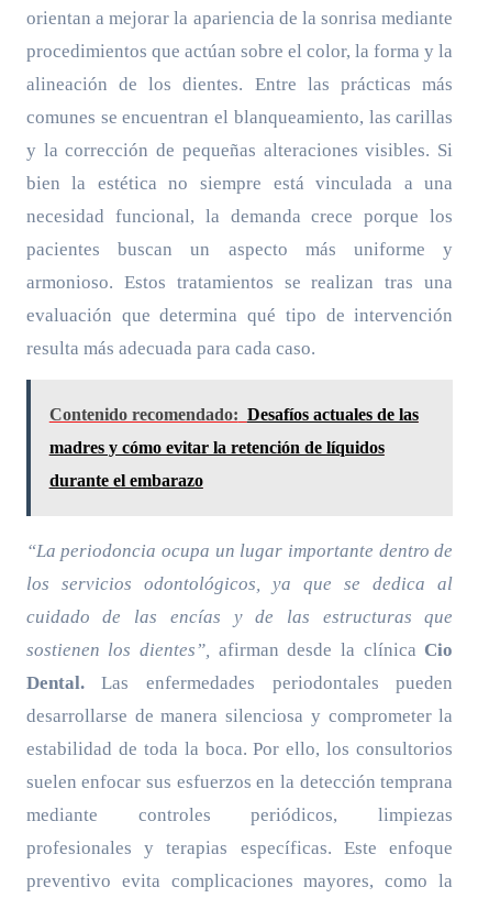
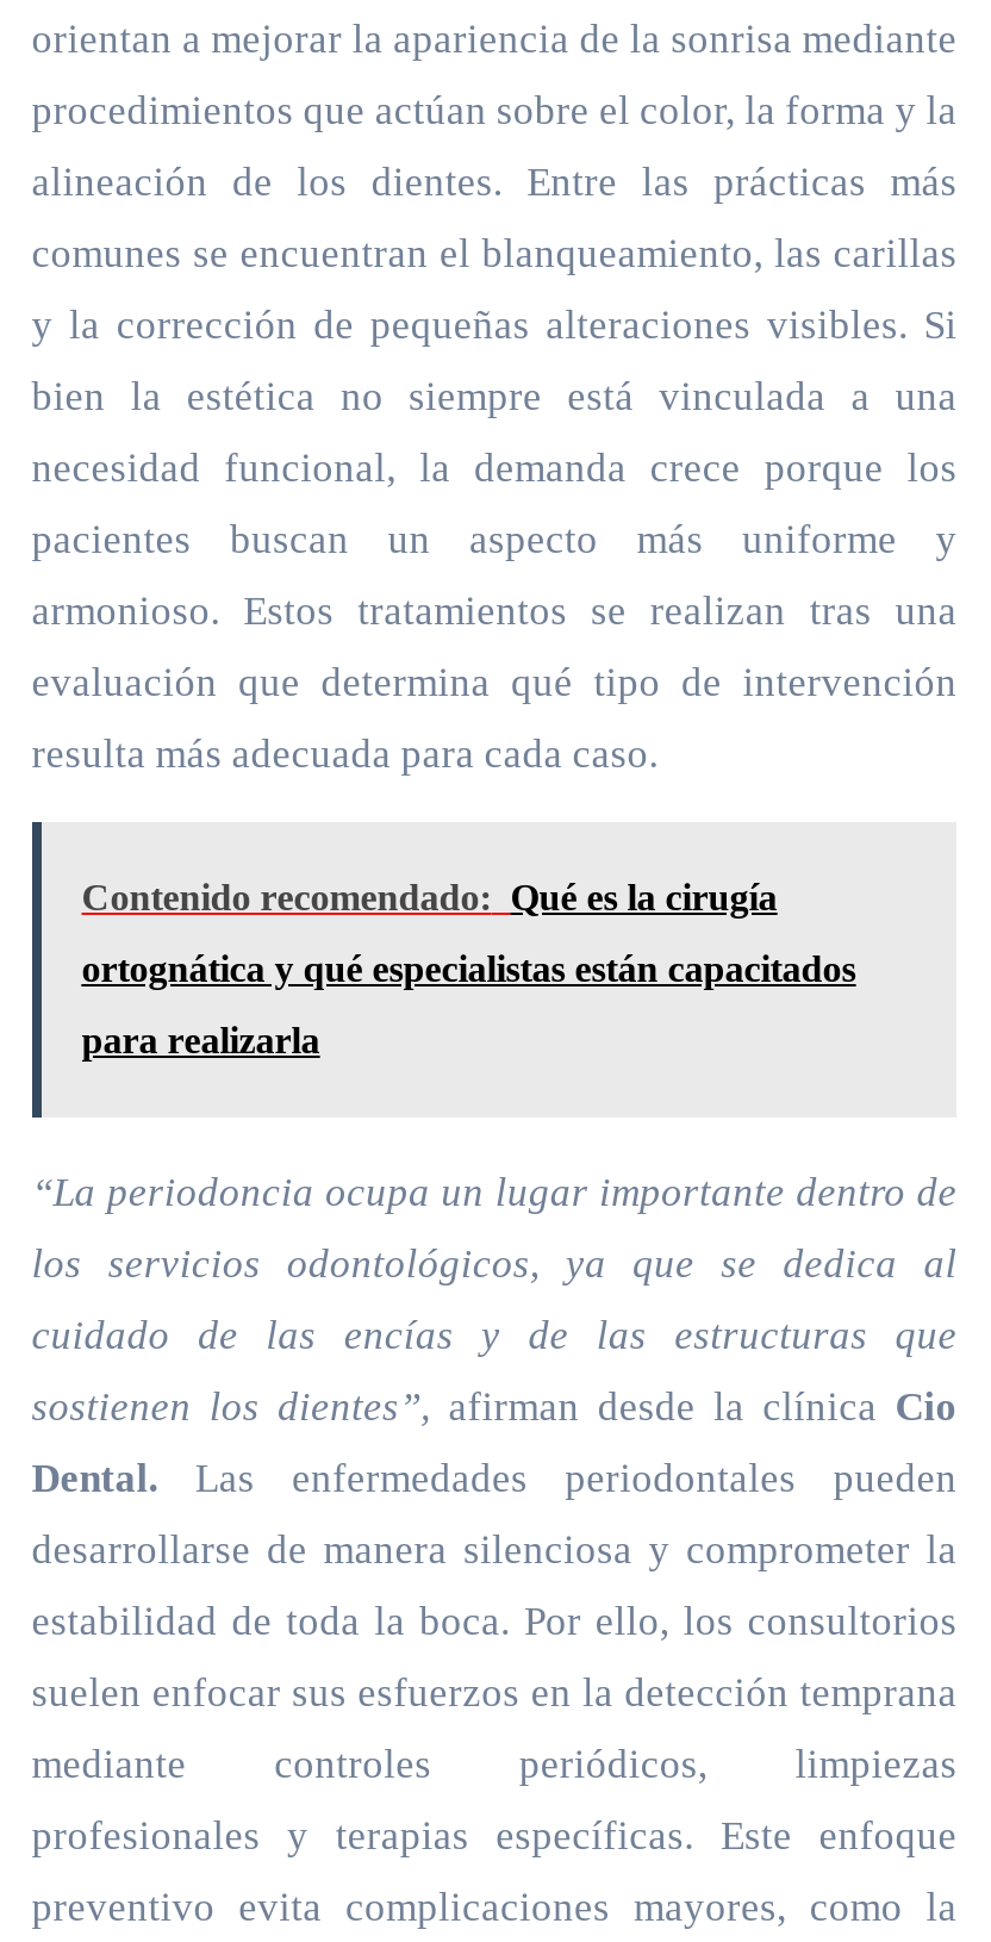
[49,405,418,424] Contenido recomendado: Desafíos actuales de las -> [82,877,777,917] Contenido recomendado: Qué es la cirugía
[49,438,384,457] madres y cómo evitar la retención de líquidos -> [82,948,856,989] ortognática y qué especialistas están capacitados
[49,471,203,490] durante el embarazo -> [82,1020,320,1060] para realizarla

